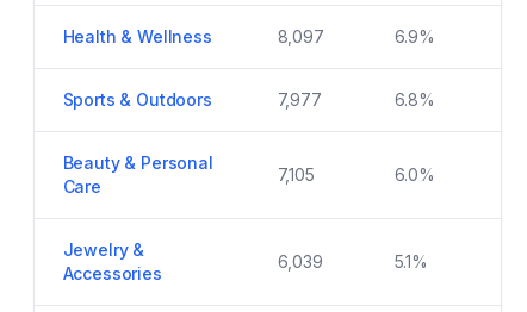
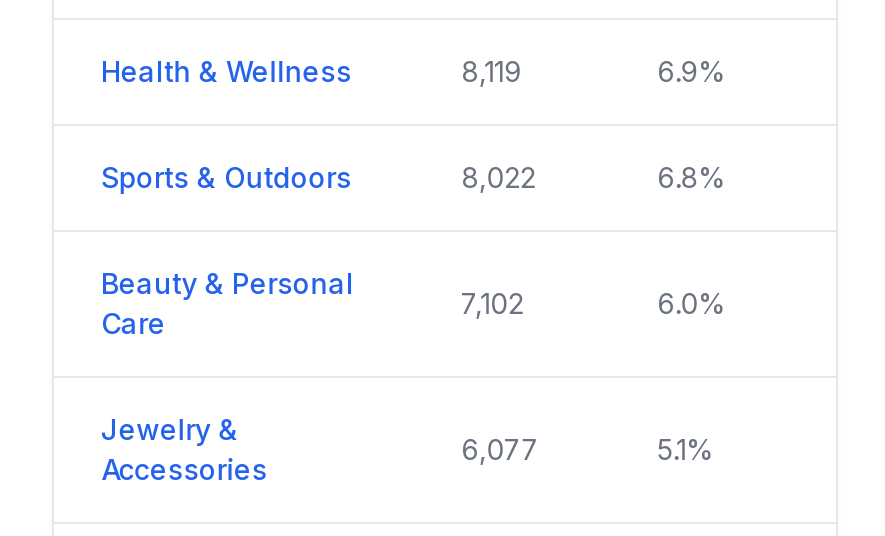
[277,26,324,46] 8,097 -> [461,54,521,88] 8,119
[277,89,322,110] 7,977 -> [461,160,535,194] 8,022
[277,164,314,185] 7,105 -> [461,286,523,320] 7,102
[277,251,323,272] 6,039 -> [461,432,539,466] 6,077

